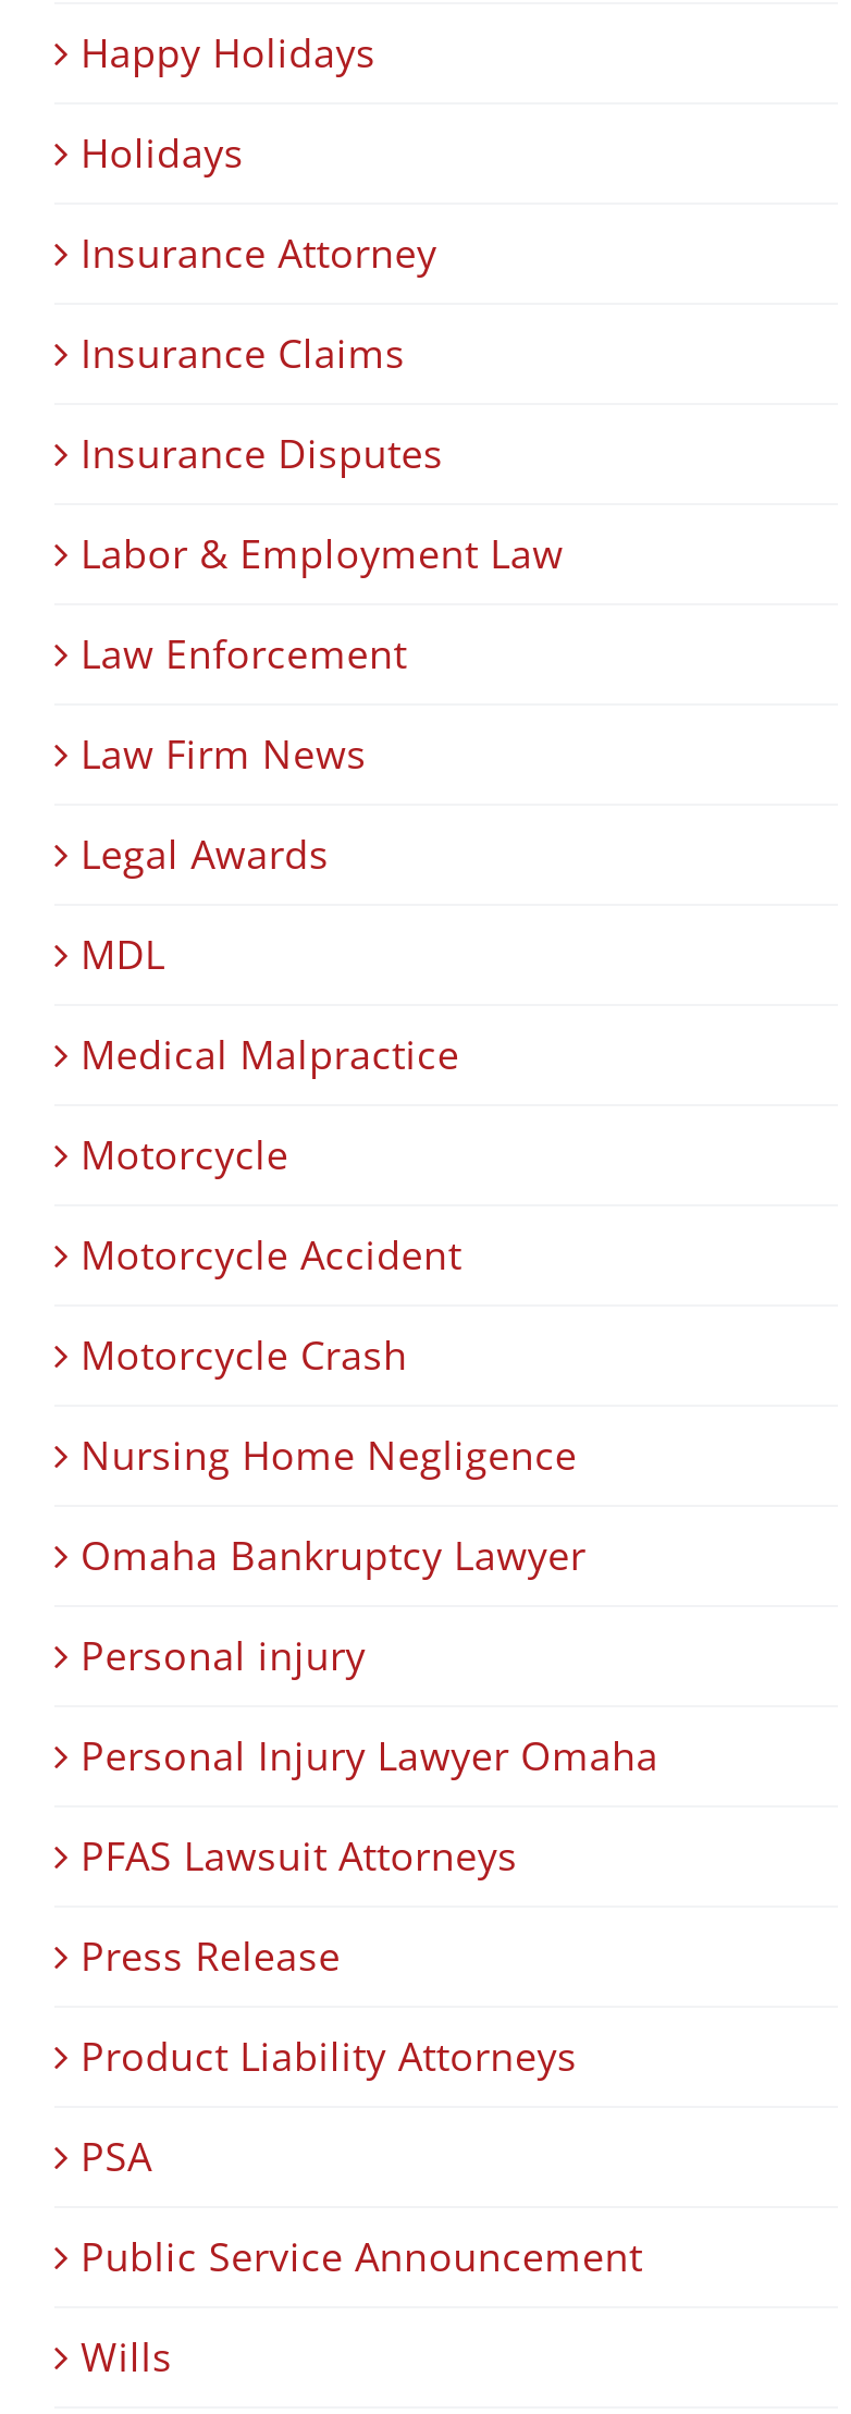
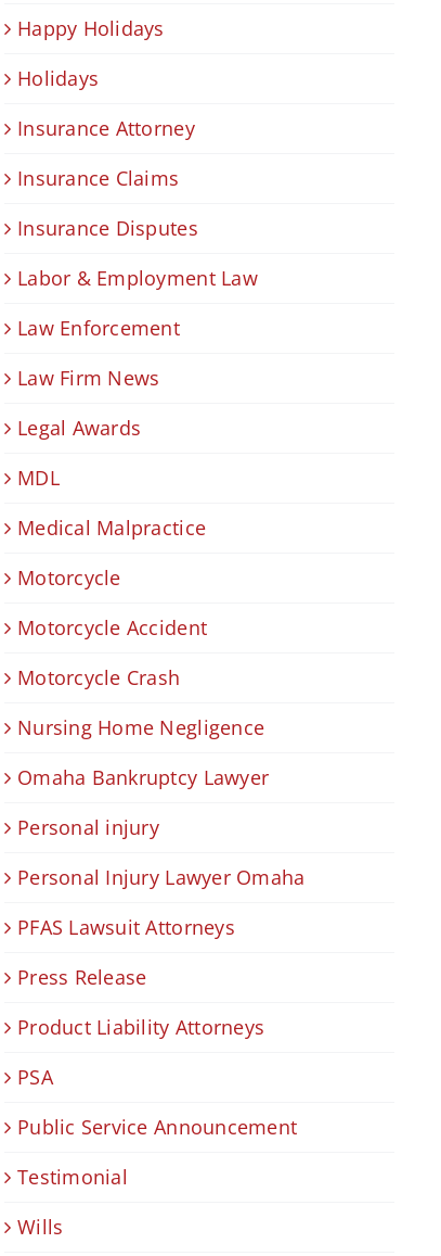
none -> [17,1164,128,1190] Testimonial

